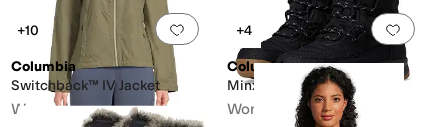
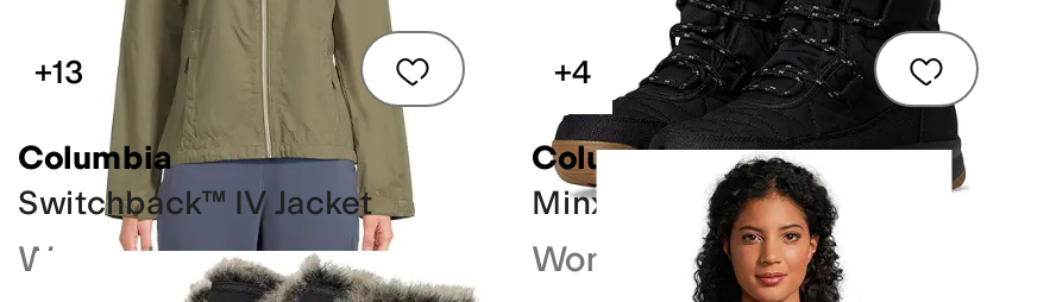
[17,22,39,39] +10 -> [33,53,83,93] +13

